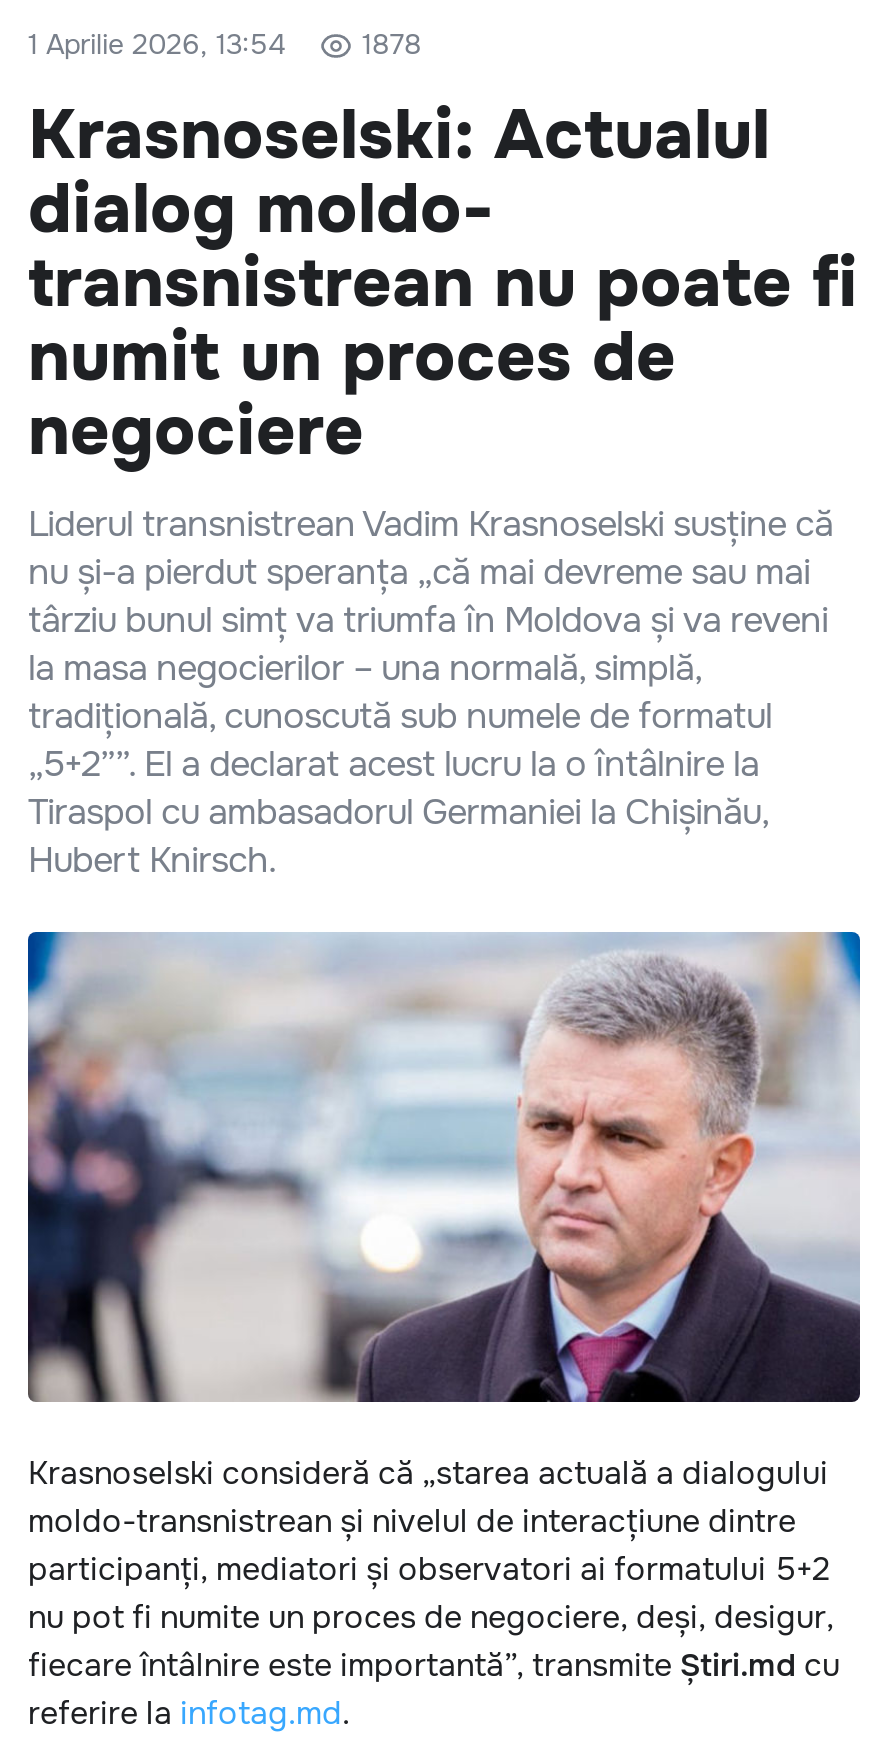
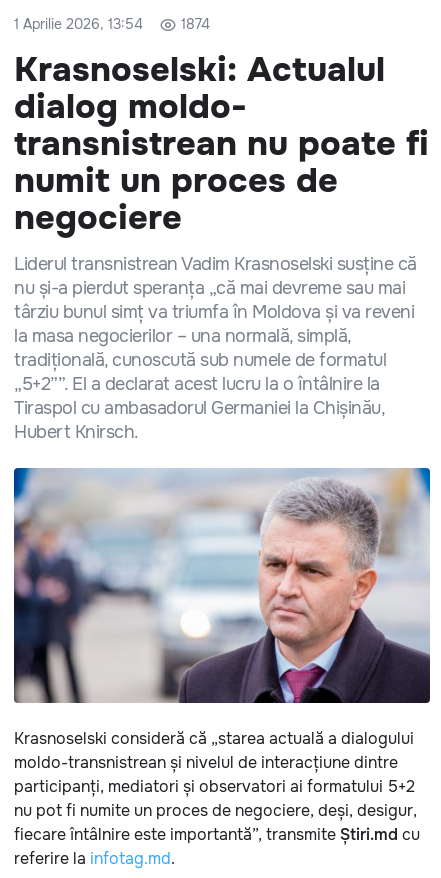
[362,27,422,63] 1878 -> [181,15,210,33] 1874

